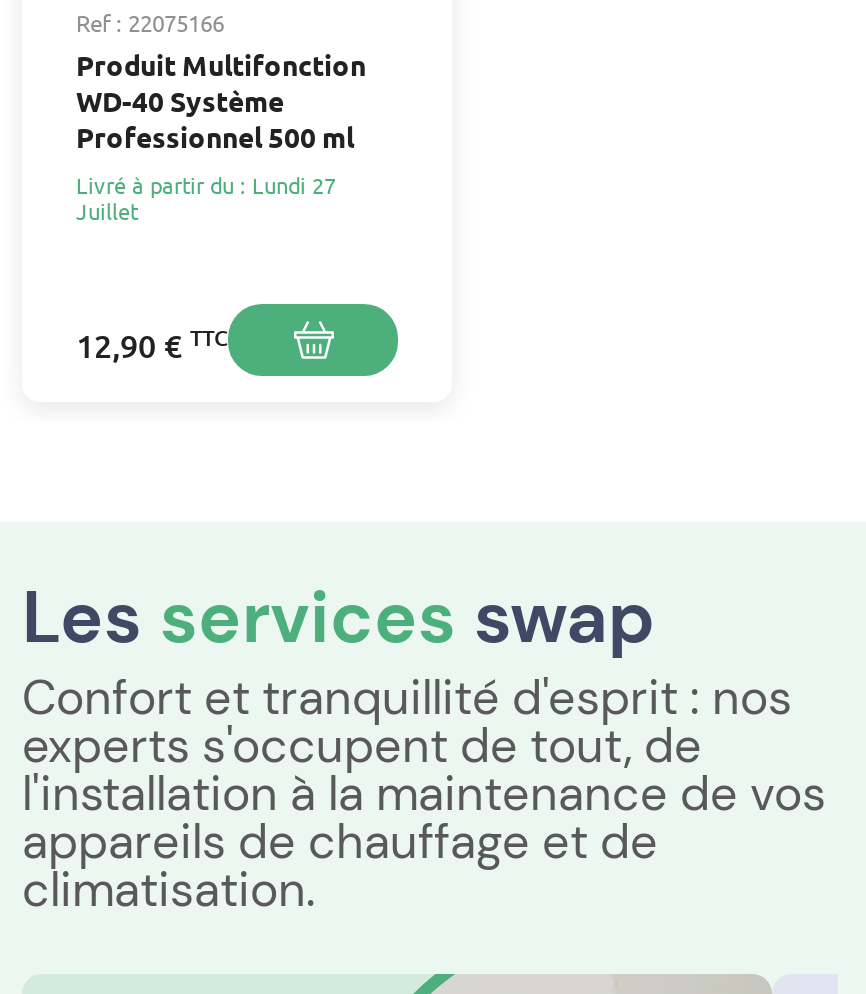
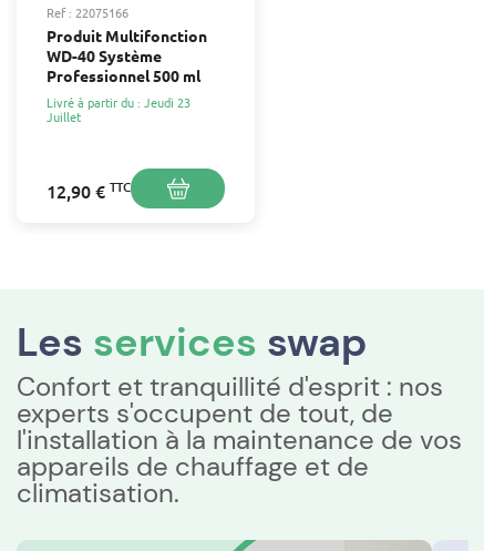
[76,169,336,201] Livré à partir du : Lundi 27 -> [47,93,190,111] Livré à partir du : Jeudi 23

